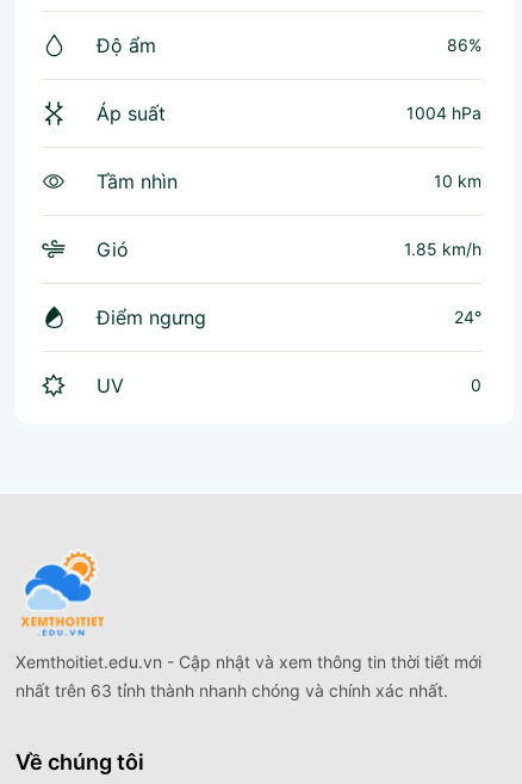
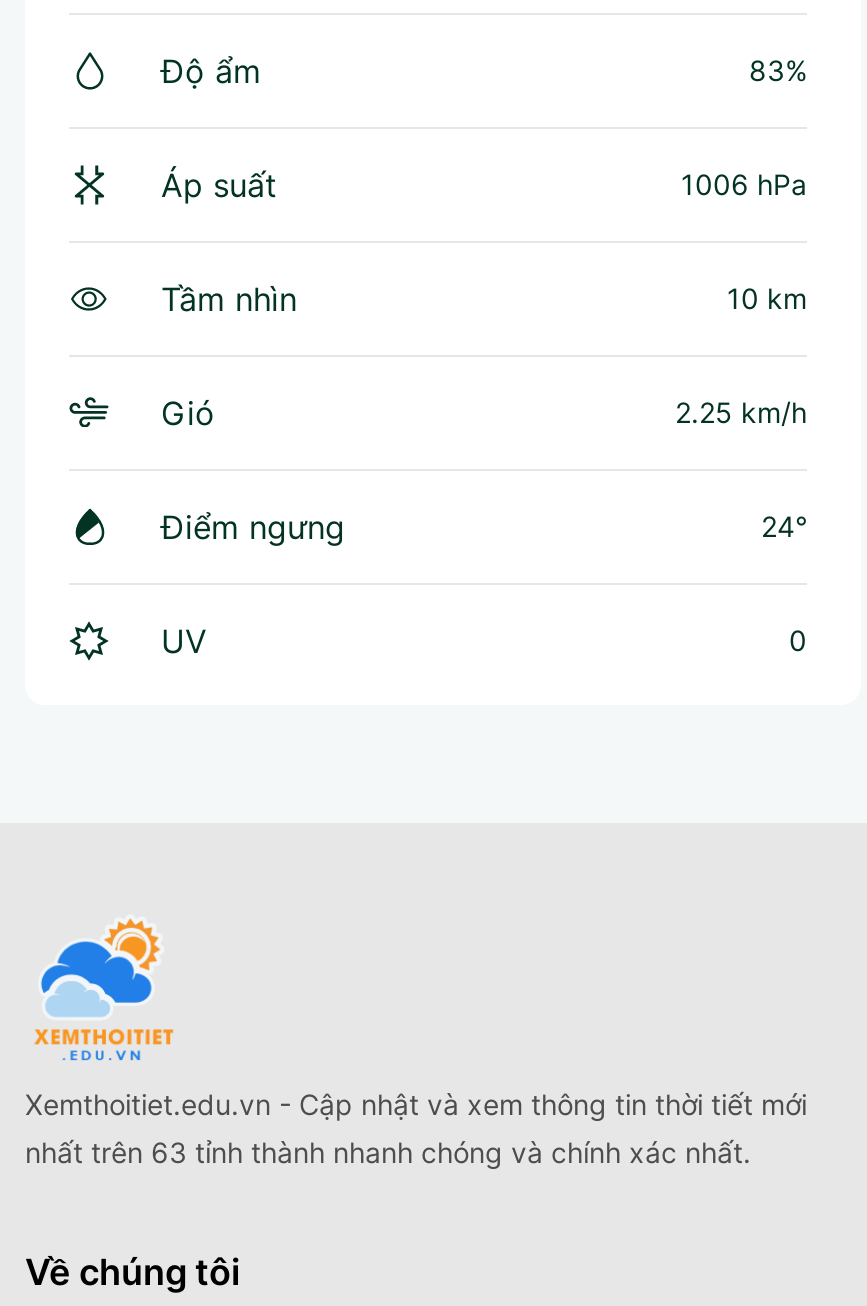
[447,34,481,54] 86% -> [749,52,807,86] 83%
[406,102,481,122] 1004 hPa -> [681,166,807,200] 1006 hPa
[404,238,481,258] 1.85 km/h -> [675,394,807,428] 2.25 km/h

